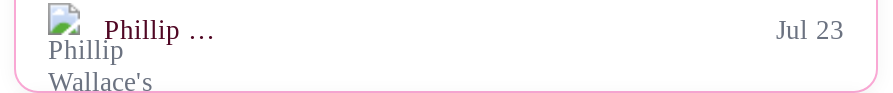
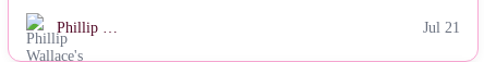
[776,16,844,46] Jul 23 -> [423,20,460,36] Jul 21

